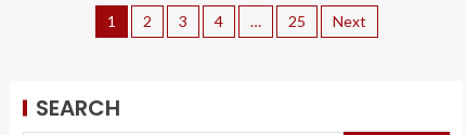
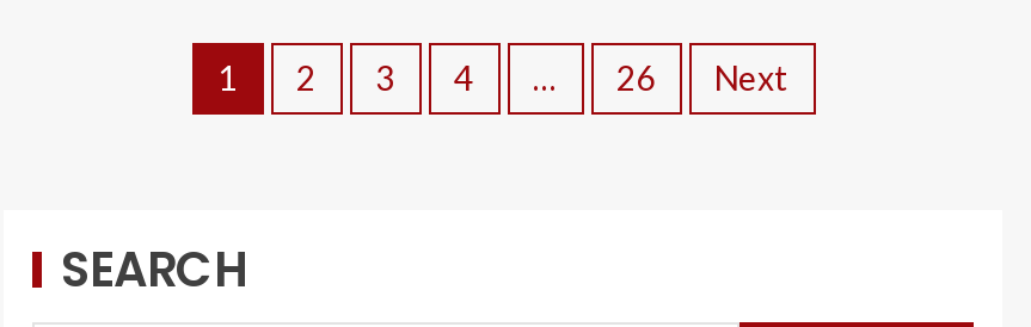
[288,12,305,30] 25 -> [616,57,655,98] 26

